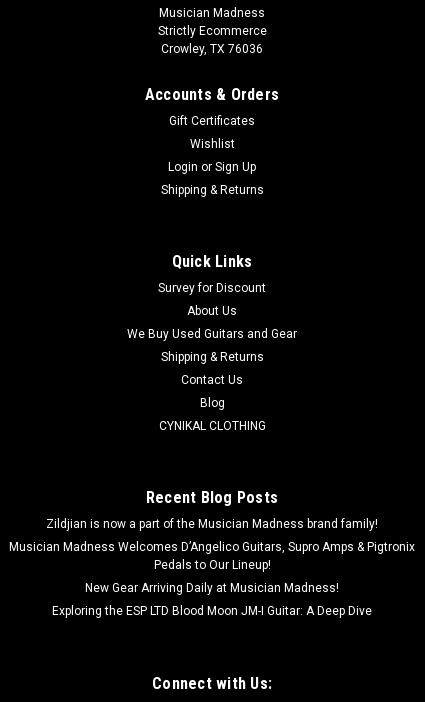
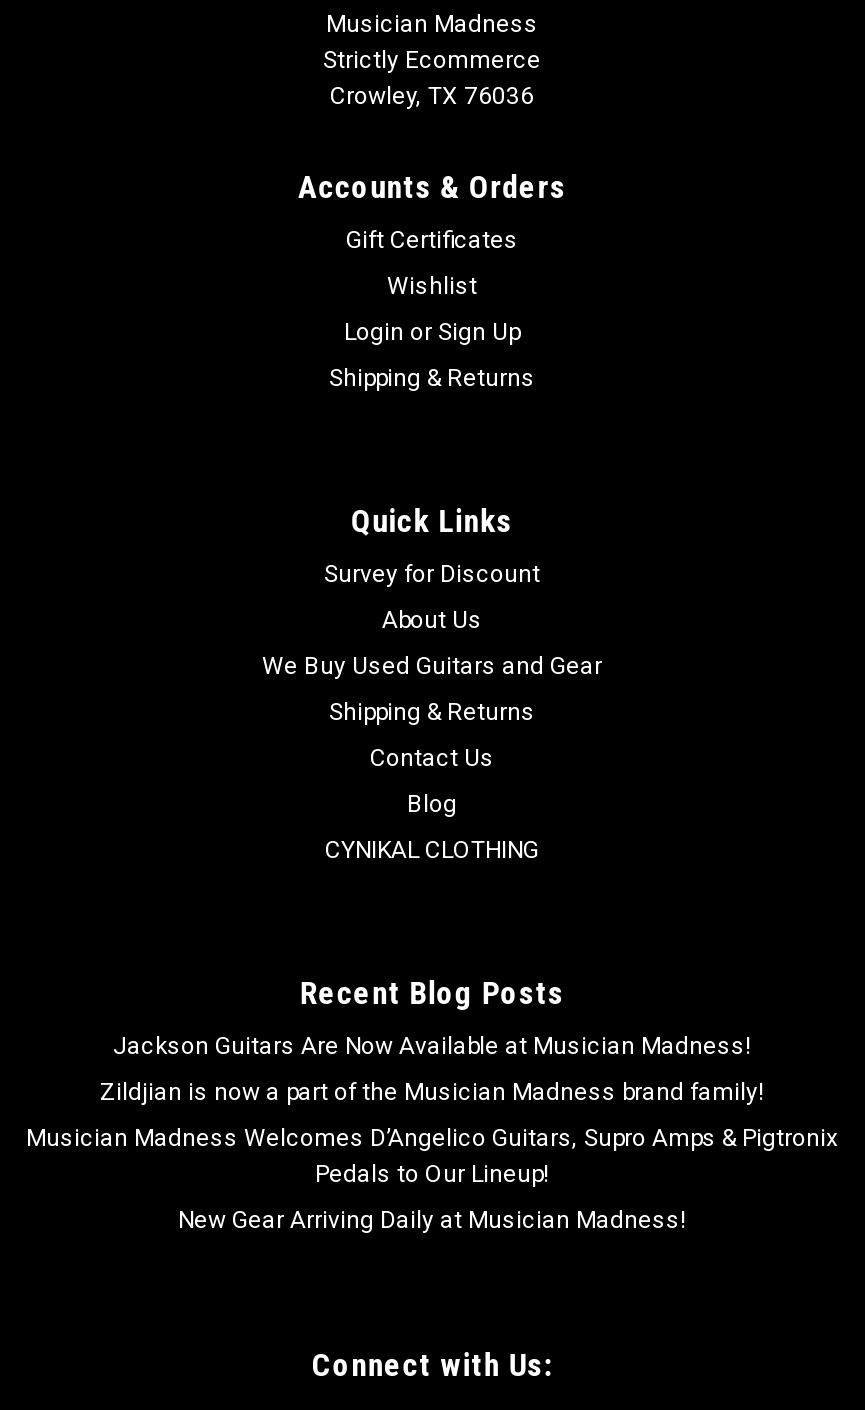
none -> [113,1033,751,1061] Jackson Guitars Are Now Available at Musician Madness!
moved [9,517,415,595] -> [26,1079,838,1235]: Zildjian is now a part of the Musician Madness brand family! | Musician Madness Welcomes D’Angelico Guitars, Supro Amps & Pigtronix | Pedals to Our Lineup! | New Gear Arriving Daily at Musician Madness!
[52,604,372,618] Exploring the ESP LTD Blood Moon JM-I Guitar: A Deep Dive -> none

